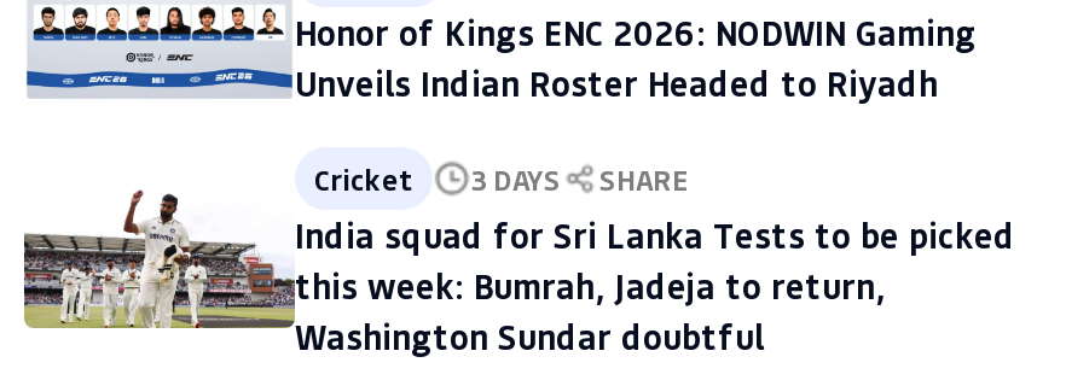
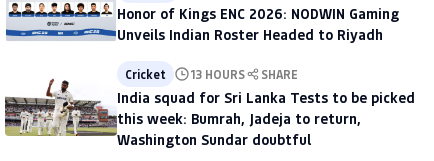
[314,159,689,198] Cricket 3 DAYS SHARE -> [125,66,298,82] Cricket 13 HOURS SHARE

